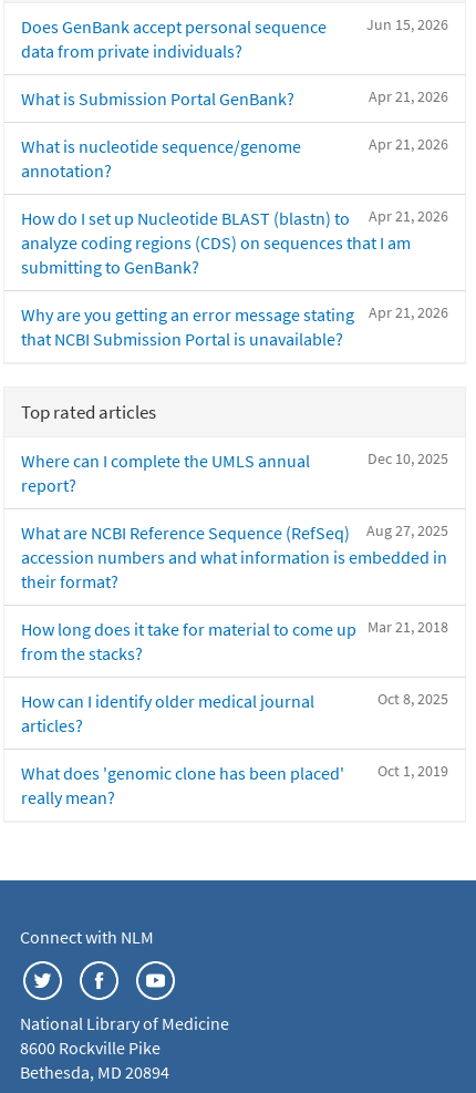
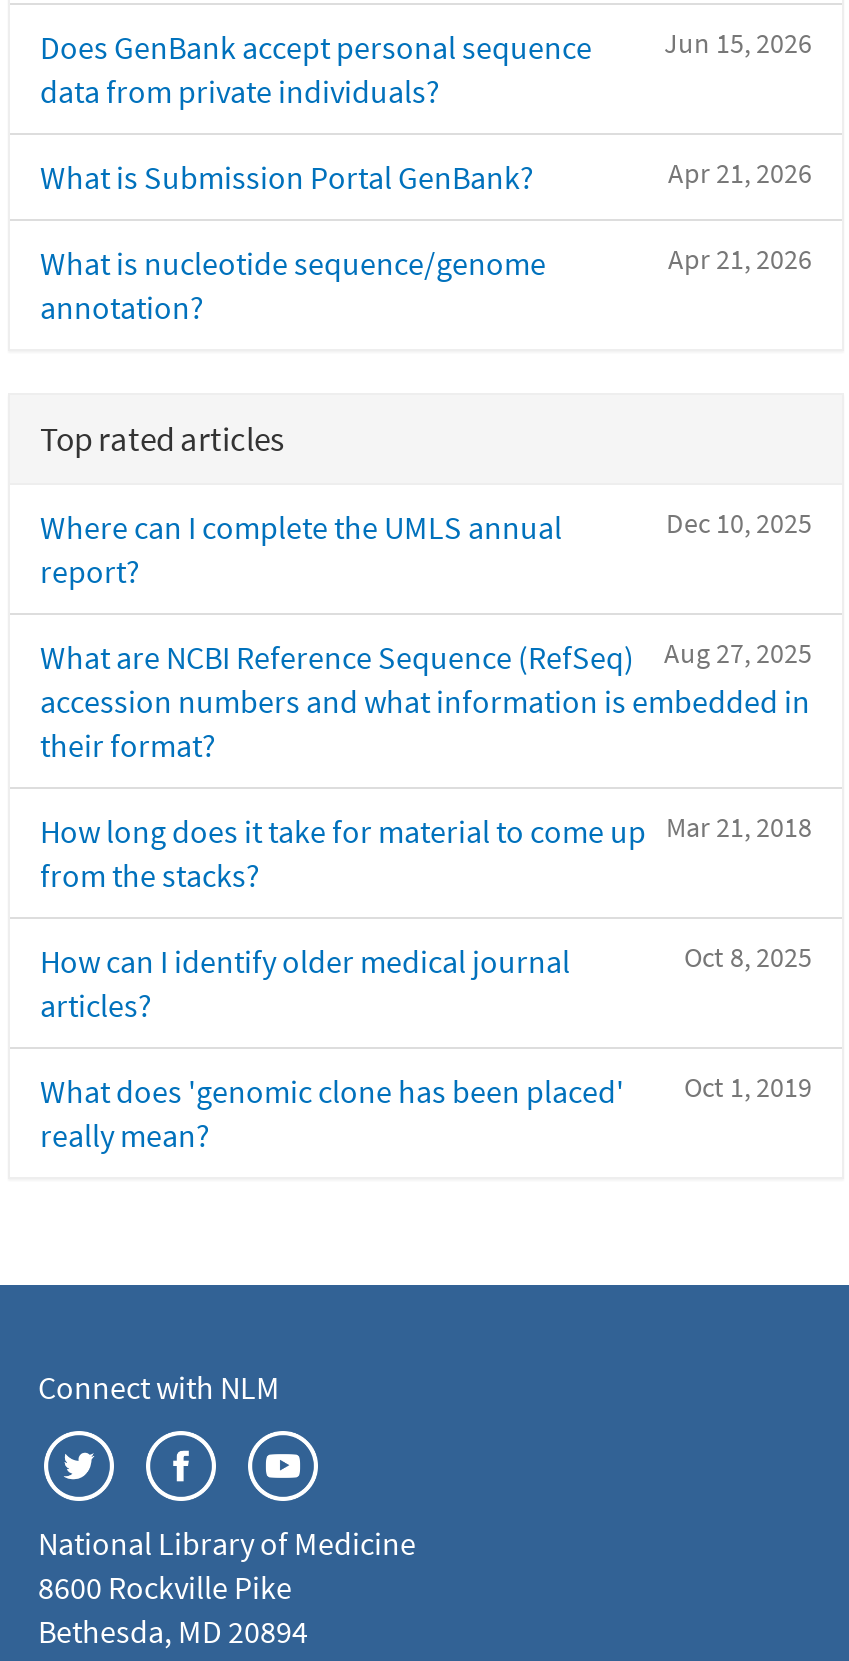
[21,206,448,350] Apr 21, 2026 | How do I set up Nucleotide BLAST (blastn) to | analyze coding regions (CDS) on sequences that I am | submitting to GenBank? | Apr 21, 2026 | Why are you getting an error message stating | that NCBI Submission Portal is unavailable? -> none

